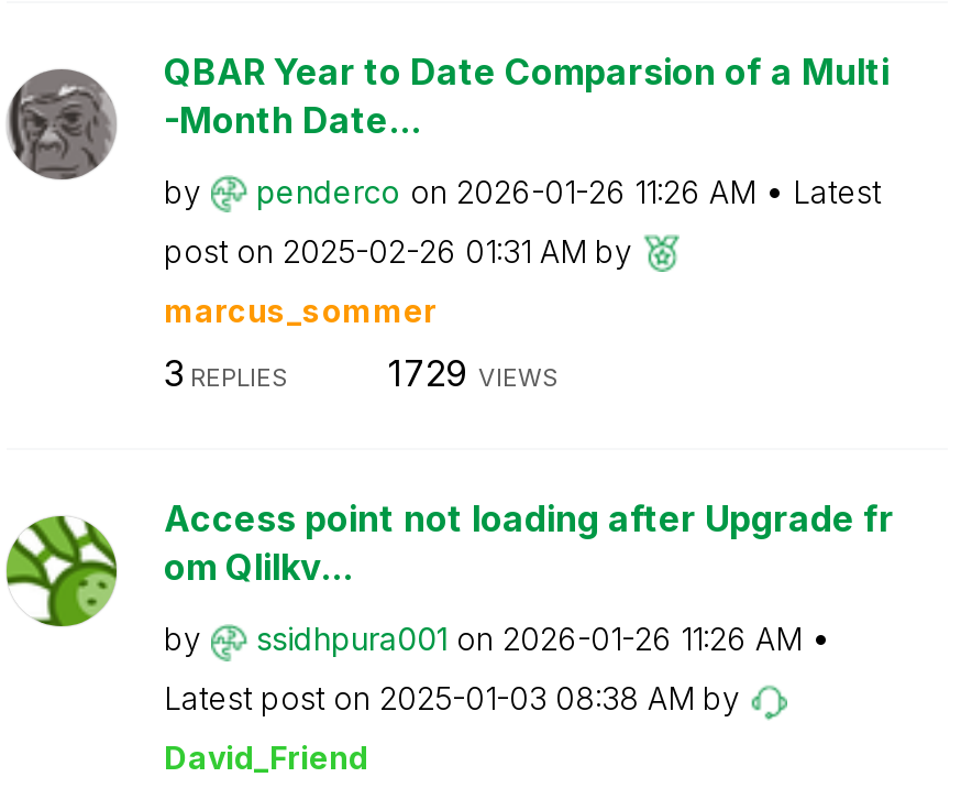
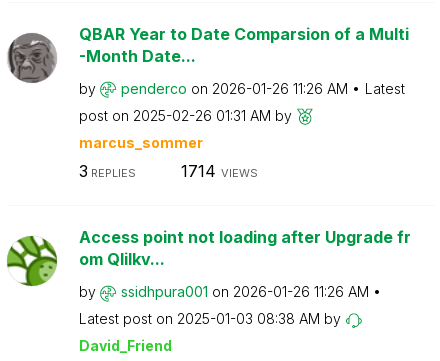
[388,351,560,395] 1729 VIEWS -> [180,161,257,181] 1714 VIEWS

